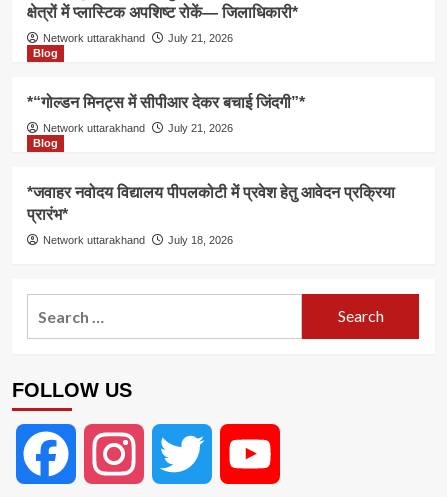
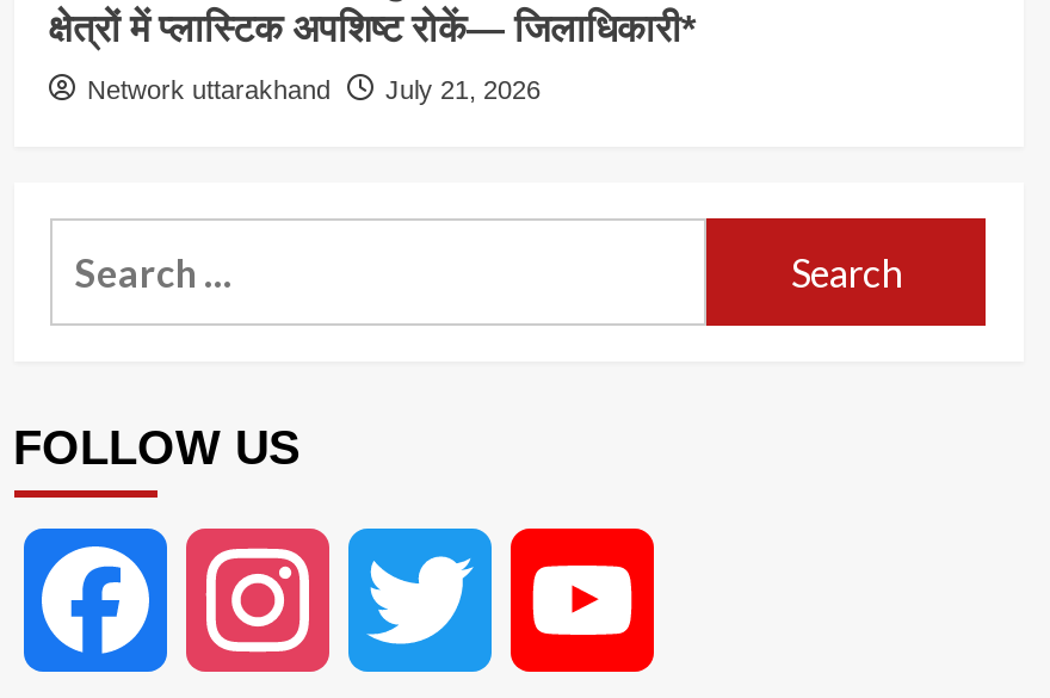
[26,47,394,246] Blog | *“गोल्डन मिनट्स में सीपीआर देकर बचाई जिंदगी”* | Network uttarakhand | July 21, 2026 | Blog | *जवाहर नवोदय विद्यालय पीपलकोटी में प्रवेश हेतु आवेदन प्रक्रिया | प्रारंभ* | Network uttarakhand | July 18, 2026 -> none

